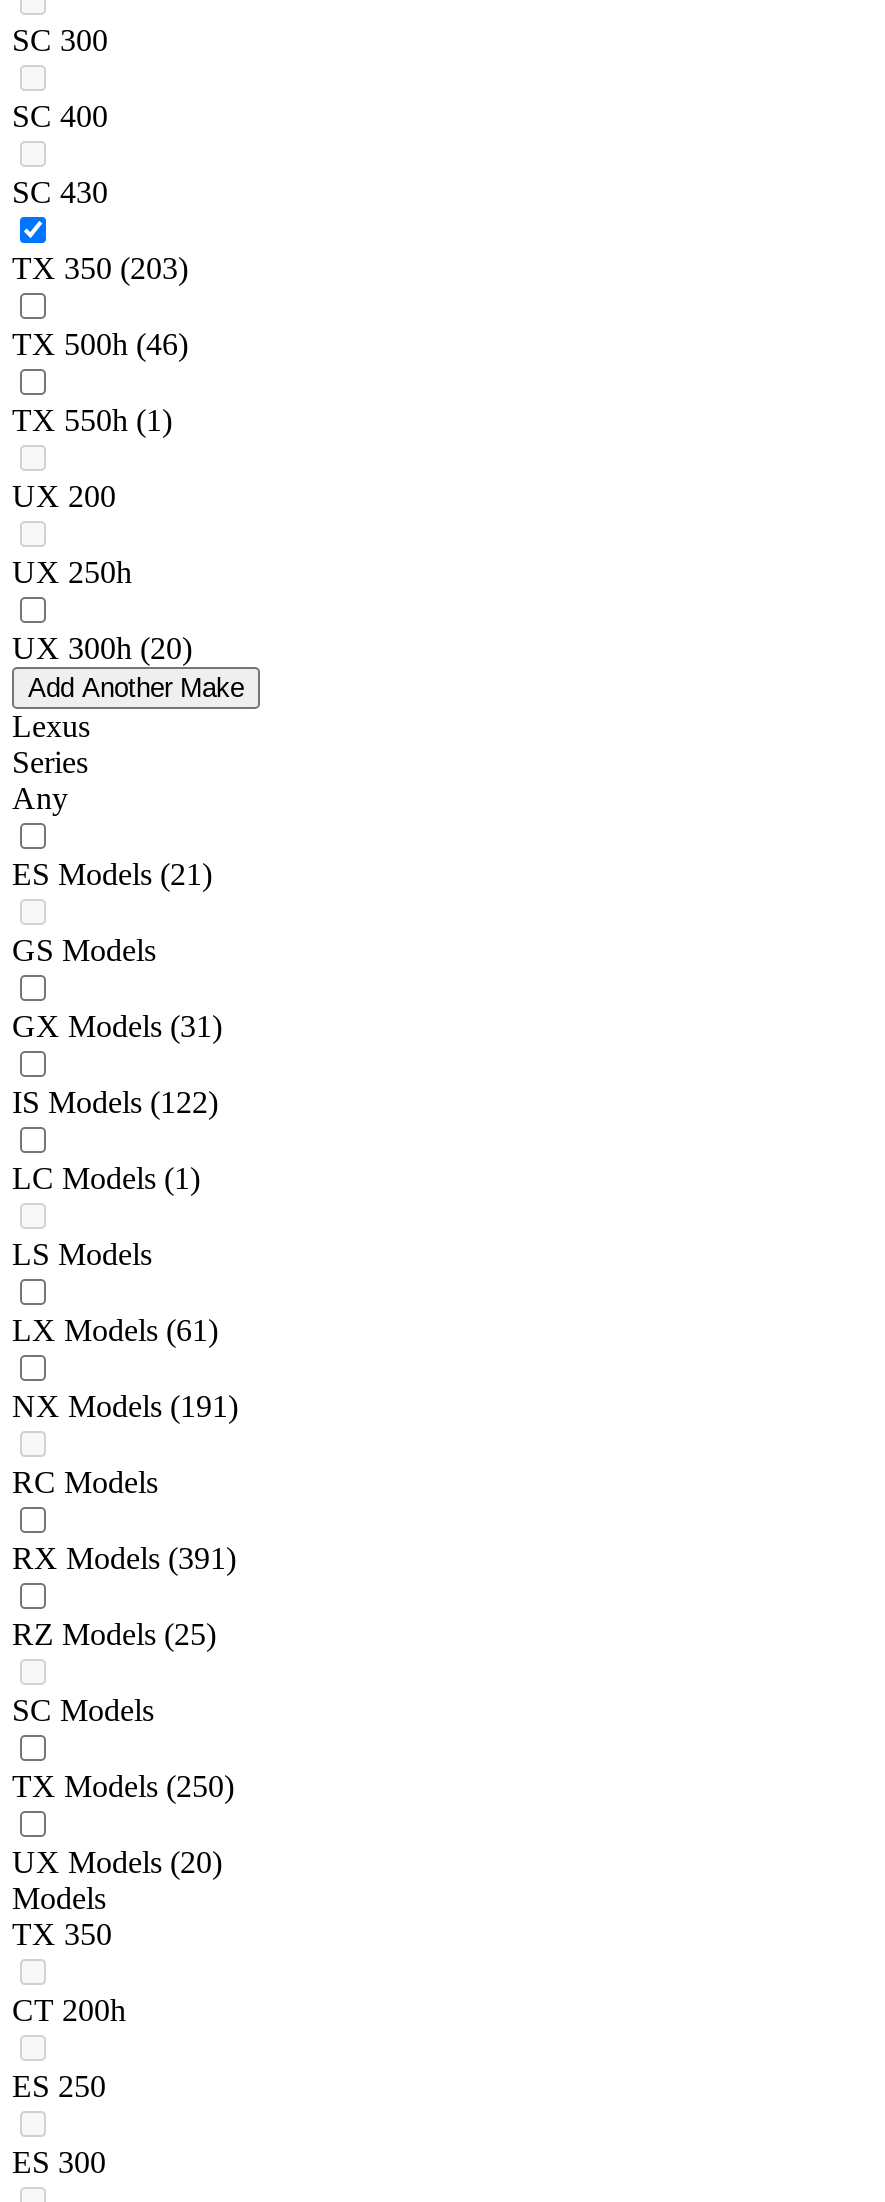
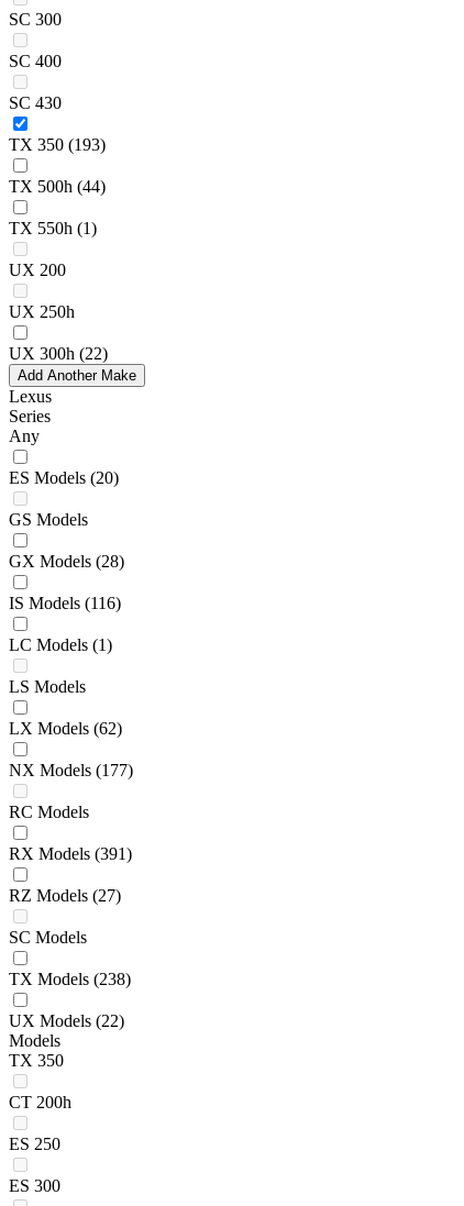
[12,252,188,286] TX 350 (203) -> [9,136,106,154] TX 350 (193)
[12,328,188,362] TX 500h (46) -> [9,177,106,196] TX 500h (44)
[12,632,192,666] UX 300h (20) -> [9,345,108,363] UX 300h (22)
[12,858,212,892] ES Models (21) -> [9,469,119,487] ES Models (20)
[12,1010,222,1044] GX Models (31) -> [9,552,124,571] GX Models (28)
[12,1086,218,1120] IS Models (122) -> [9,594,121,613] IS Models (116)
[12,1314,218,1348] LX Models (61) -> [9,719,122,738] LX Models (62)
[12,1390,238,1424] NX Models (191) -> [9,761,133,780] NX Models (177)
[12,1618,216,1652] RZ Models (25) -> [9,887,121,905] RZ Models (27)
[12,1770,234,1804] TX Models (250) -> [9,970,131,989] TX Models (238)
[12,1846,222,1880] UX Models (20) -> [9,1012,124,1031] UX Models (22)

